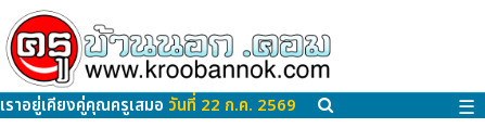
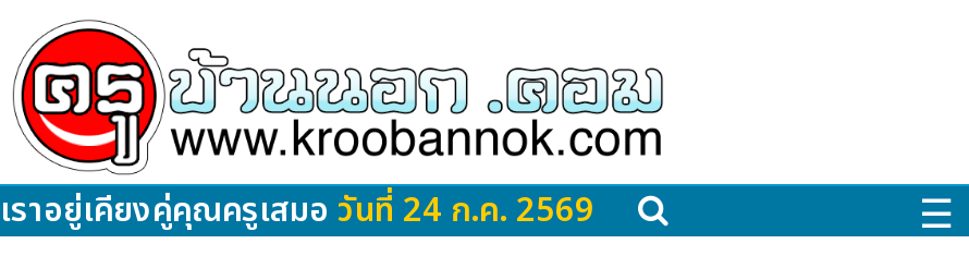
[0,94,296,119] เราอยู่เคียงคู่คุณครูเสมอ วันที่ 22 ก.ค. 2569 -> [0,187,594,237] เราอยู่เคียงคู่คุณครูเสมอ วันที่ 24 ก.ค. 2569

